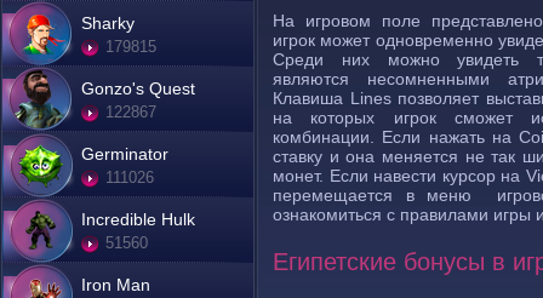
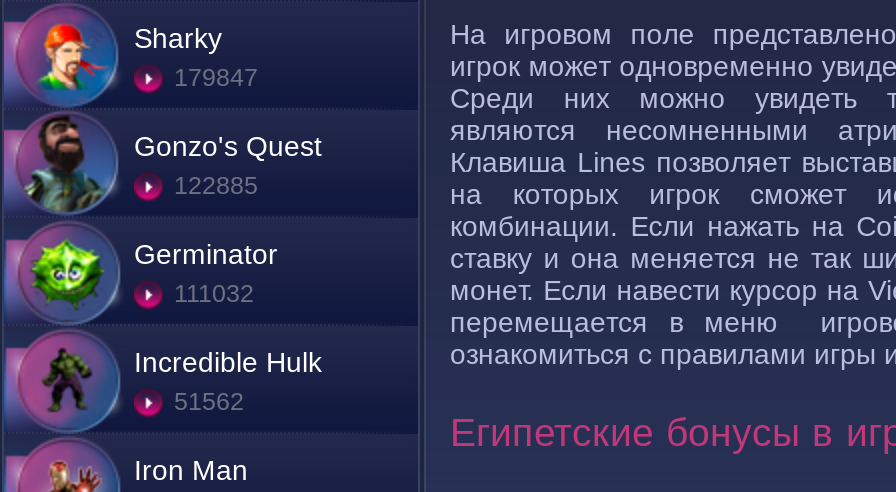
[105,38,156,55] 179815 -> [174,63,258,91] 179847
[105,104,156,121] 122867 -> [174,171,258,199] 122885
[105,169,154,186] 111026 -> [174,279,254,307] 111032
[105,235,148,251] 51560 -> [174,387,244,415] 51562

